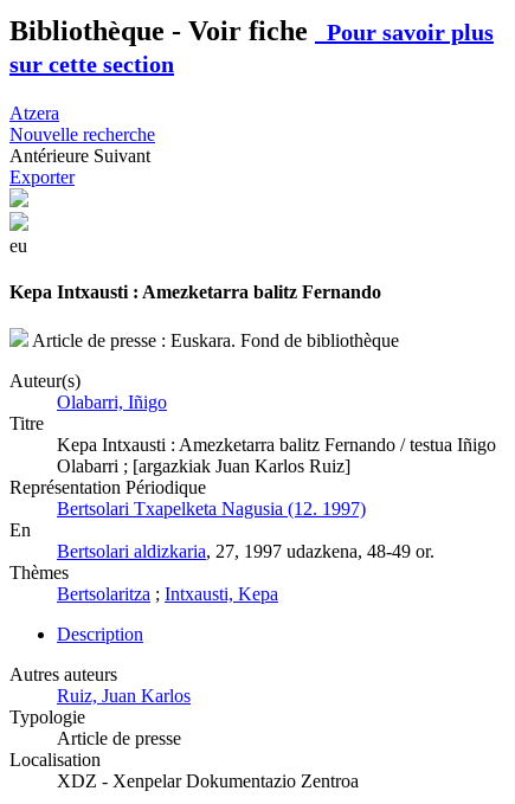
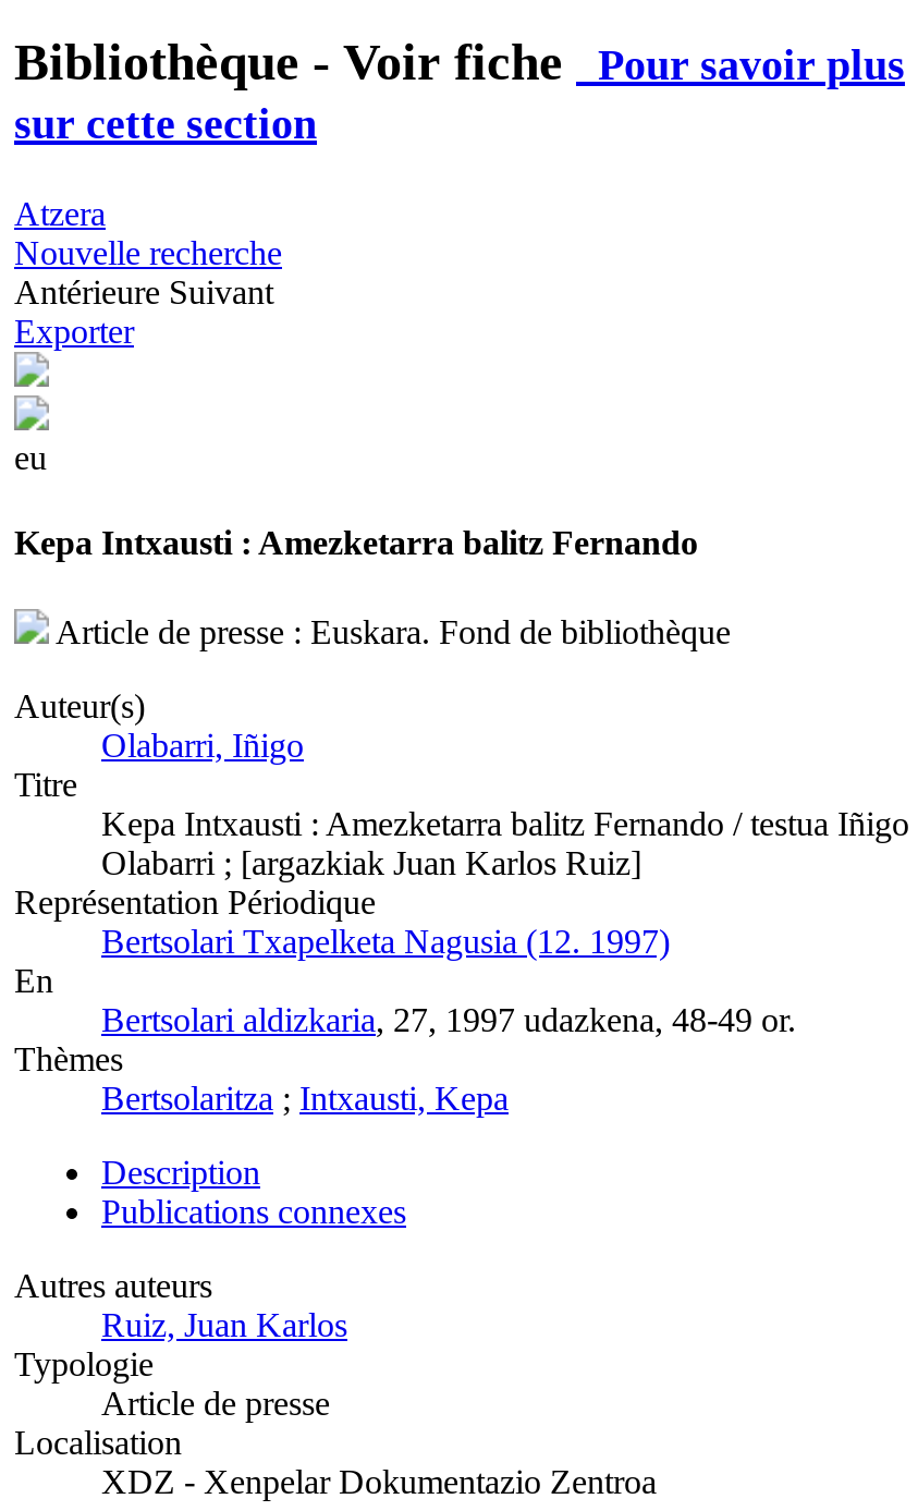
none -> [101,1193,406,1230] Publications connexes

